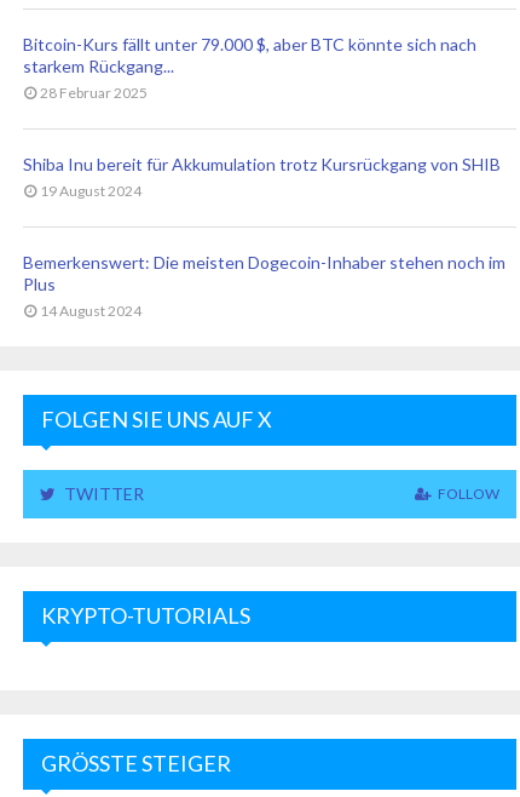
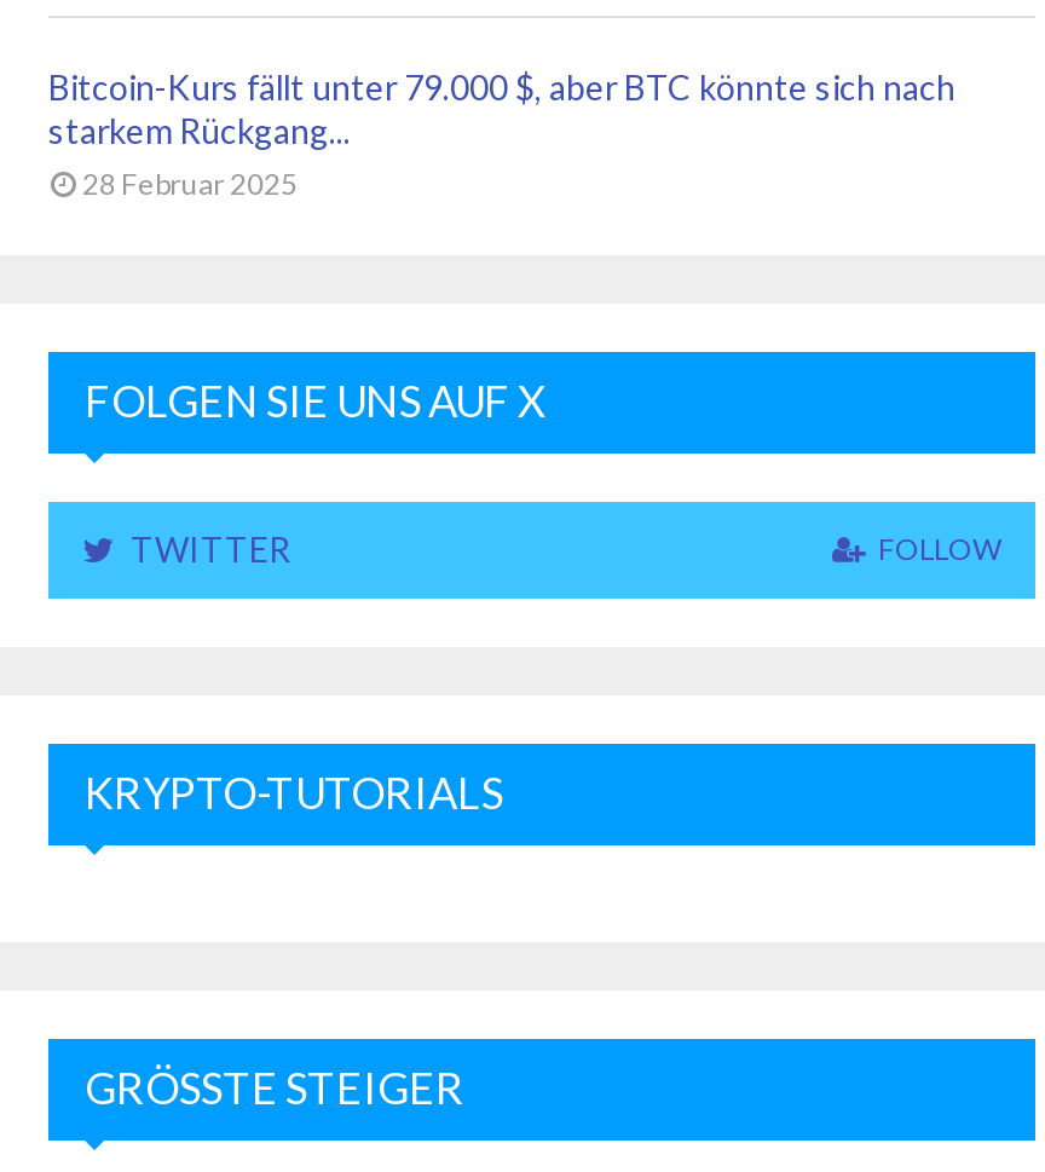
[23,154,501,200] Shiba Inu bereit für Akkumulation trotz Kursrückgang von SHIB | 19 August 2024 -> none
[23,252,505,320] Bemerkenswert: Die meisten Dogecoin-Inhaber stehen noch im | Plus | 14 August 2024 -> none

